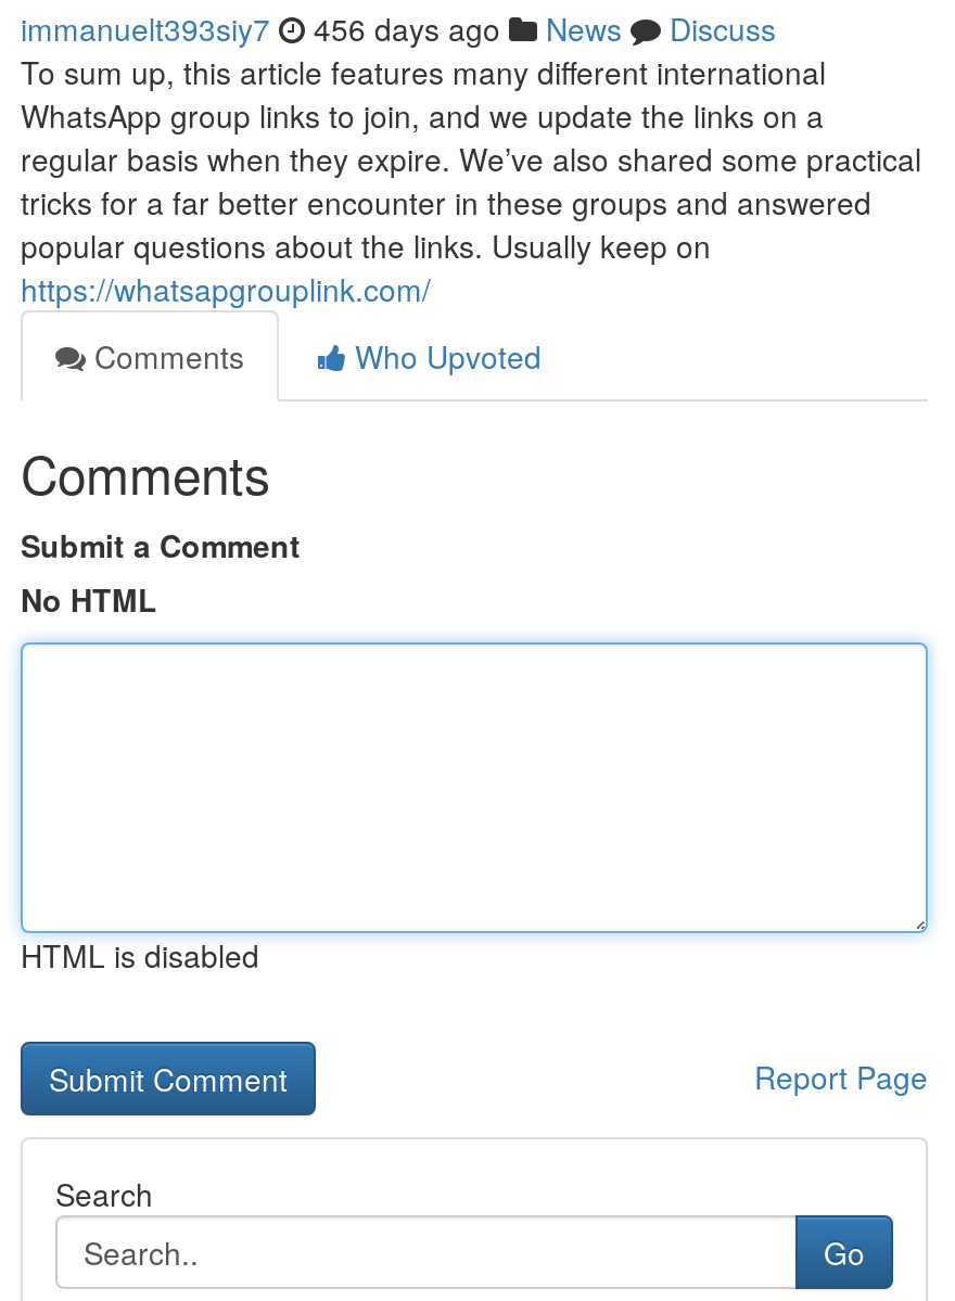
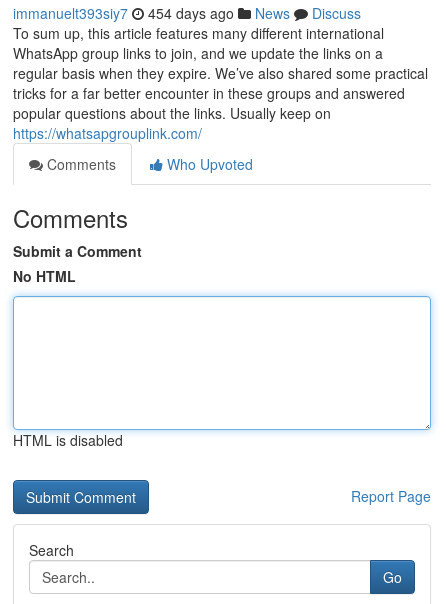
[21,7,776,50] immanuelt393siy7 456 days ago News Discuss -> [13,3,361,23] immanuelt393siy7 454 days ago News Discuss

